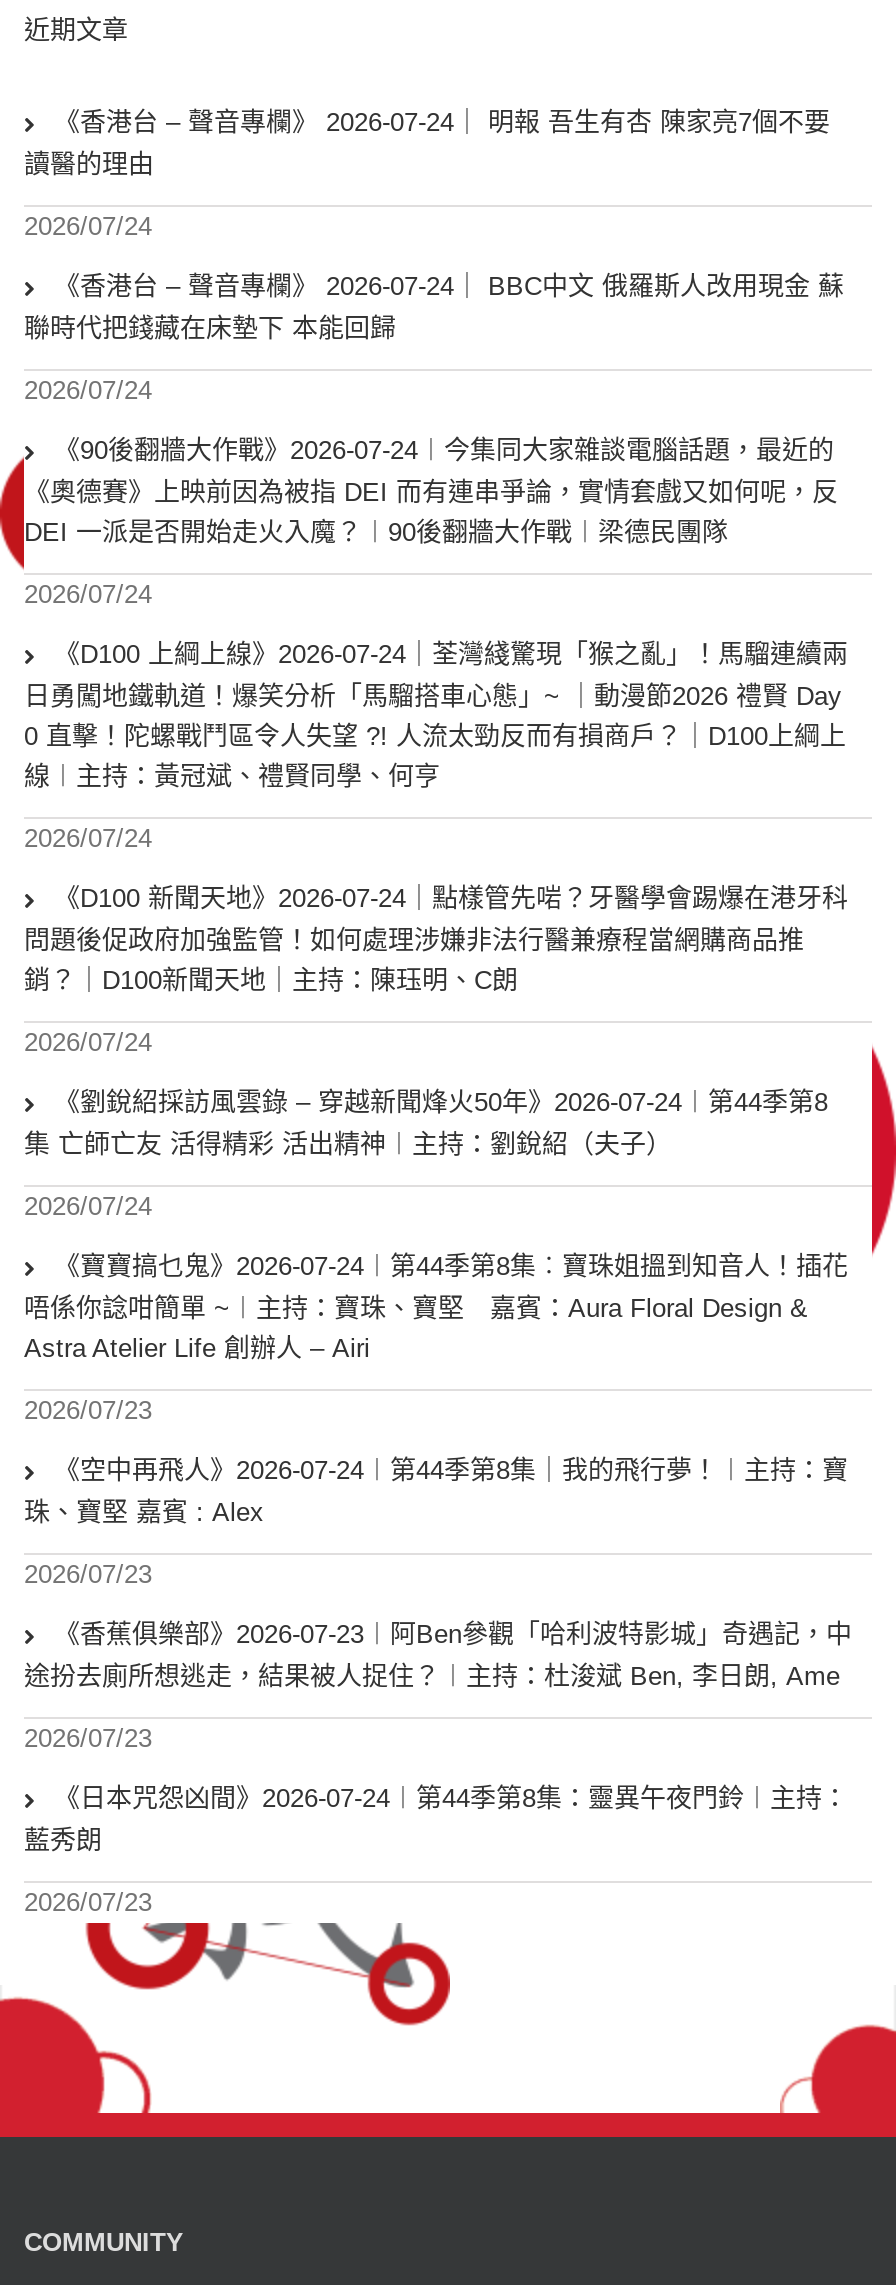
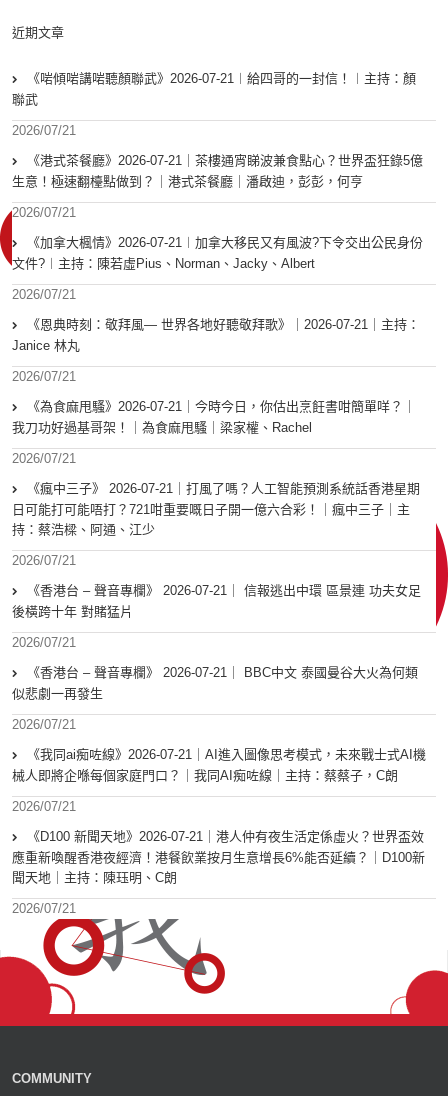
[24,107,830,179] 《香港台 – 聲音專欄》 2026-07-24｜ 明報 吾生有杏 陳家亮7個不要 | 讀醫的理由 -> [12,71,416,107] 《啱傾啱講啱聽顏聯武》2026-07-21︱給四哥的一封信！︱主持：顏 | 聯武
[24,211,152,241] 2026/07/24 -> [12,123,76,138] 2026/07/21
[24,271,844,343] 《香港台 – 聲音專欄》 2026-07-24｜ BBC中文 俄羅斯人改用現金 蘇 | 聯時代把錢藏在床墊下 本能回歸 -> [12,153,423,189] 《港式茶餐廳》2026-07-21｜茶樓通宵睇波兼食點心？世界盃狂錄5億 | 生意！極速翻檯點做到？｜港式茶餐廳｜潘啟迪，彭彭，何亨
[24,375,152,405] 2026/07/24 -> [12,205,76,220] 2026/07/21
[24,435,838,547] 《90後翻牆大作戰》2026-07-24︱今集同大家雜談電腦話題，最近的 | 《奧德賽》上映前因為被指 DEI 而有連串爭論，實情套戲又如何呢，反 | DEI 一派是否開始走火入魔？︱90後翻牆大作戰︱梁德民團隊 -> [12,235,423,271] 《加拿大楓情》2026-07-21︱加拿大移民又有風波?下令交出公民身份 | 文件?︱主持：陳若虛Pius、Norman、Jacky、Albert
[24,579,152,609] 2026/07/24 -> [12,287,76,302] 2026/07/21
[24,639,848,791] 《D100 上綱上線》2026-07-24｜荃灣綫驚現「猴之亂」！馬騮連續兩 | 日勇闖地鐵軌道！爆笑分析「馬騮搭車心態」~ ｜動漫節2026 禮賢 Day | 0 直擊！陀螺戰鬥區令人失望 ?! 人流太勁反而有損商戶？｜D100上綱上 | 線︱主持：黃冠斌、禮賢同學、何亨 -> [12,317,420,353] 《恩典時刻：敬拜風— 世界各地好聽敬拜歌》｜2026-07-21｜主持： | Janice 林丸
[24,823,152,853] 2026/07/24 -> [12,369,76,384] 2026/07/21
[24,883,848,995] 《D100 新聞天地》2026-07-24｜點樣管先啱？牙醫學會踢爆在港牙科 | 問題後促政府加強監管！如何處理涉嫌非法行醫兼療程當網購商品推 | 銷？｜D100新聞天地｜主持：陳珏明、C朗 -> [12,399,416,435] 《為食麻甩騷》2026-07-21｜今時今日，你估出烹飪書咁簡單咩？｜ | 我刀功好過基哥架！｜為食麻甩騷｜梁家權、Rachel
[24,1027,152,1057] 2026/07/24 -> [12,451,76,466] 2026/07/21
[24,1087,828,1159] 《劉銳紹採訪風雲錄 – 穿越新聞烽火50年》2026-07-24︱第44季第8 | 集 亡師亡友 活得精彩 活出精神︱主持：劉銳紹（夫子） -> [12,481,420,537] 《瘋中三子》 2026-07-21｜打風了嗎？人工智能預測系統話香港星期 | 日可能打可能唔打？721咁重要嘅日子開一億六合彩！｜瘋中三子｜主 | 持：蔡浩樑、阿通、江少
[24,1191,152,1221] 2026/07/24 -> [12,553,76,568] 2026/07/21
[24,1251,848,1363] 《寶寶搞乜鬼》2026-07-24︱第44季第8集︰寶珠姐搵到知音人！插花 | 唔係你諗咁簡單 ~︱主持：寶珠、寶堅 嘉賓：Aura Floral Design & | Astra Atelier Life 創辦人 – Airi -> [12,583,421,619] 《香港台 – 聲音專欄》 2026-07-21｜ 信報逃出中環 區景連 功夫女足 | 後橫跨十年 對賭猛片
[24,1395,152,1425] 2026/07/23 -> [12,635,76,650] 2026/07/21
[24,1455,848,1527] 《空中再飛人》2026-07-24︱第44季第8集｜我的飛行夢！︱主持：寶 | 珠、寶堅 嘉賓 : Alex -> [12,665,418,701] 《香港台 – 聲音專欄》 2026-07-21｜ BBC中文 泰國曼谷大火為何類 | 似悲劇一再發生
[24,1559,152,1589] 2026/07/23 -> [12,717,76,732] 2026/07/21
[24,1619,852,1691] 《香蕉俱樂部》2026-07-23︱阿Ben參觀「哈利波特影城」奇遇記，中 | 途扮去廁所想逃走，結果被人捉住？︱主持：杜浚斌 Ben, 李日朗, Ame -> [12,747,426,783] 《我同ai痴咗線》2026-07-21｜AI進入圖像思考模式，未來戰士式AI機 | 械人即將企喺每個家庭門口？｜我同AI痴咗線｜主持：蔡蔡子，C朗
[24,1723,152,1753] 2026/07/23 -> [12,799,76,814] 2026/07/21
[24,1783,848,1855] 《日本咒怨凶間》2026-07-24︱第44季第8集：靈異午夜門鈴︱主持： | 藍秀朗 -> [12,829,425,885] 《D100 新聞天地》2026-07-21｜港人仲有夜生活定係虛火？世界盃效 | 應重新喚醒香港夜經濟！港餐飲業按月生意增長6%能否延續？｜D100新 | 聞天地｜主持：陳珏明、C朗
[24,1887,152,1917] 2026/07/23 -> [12,901,76,916] 2026/07/21
[84,1921,452,2073] [image] -> [71,932,226,995] [image]

